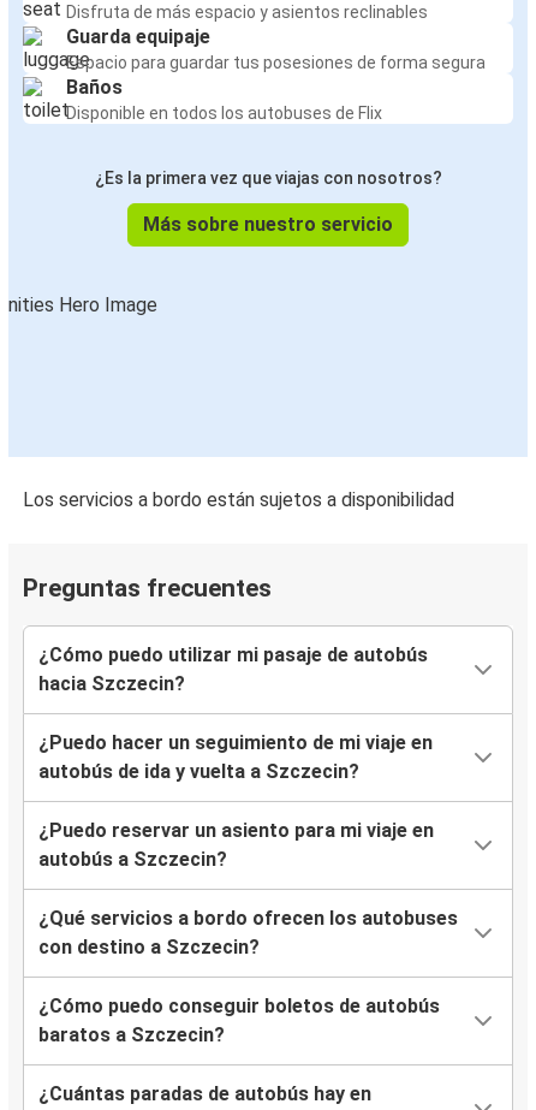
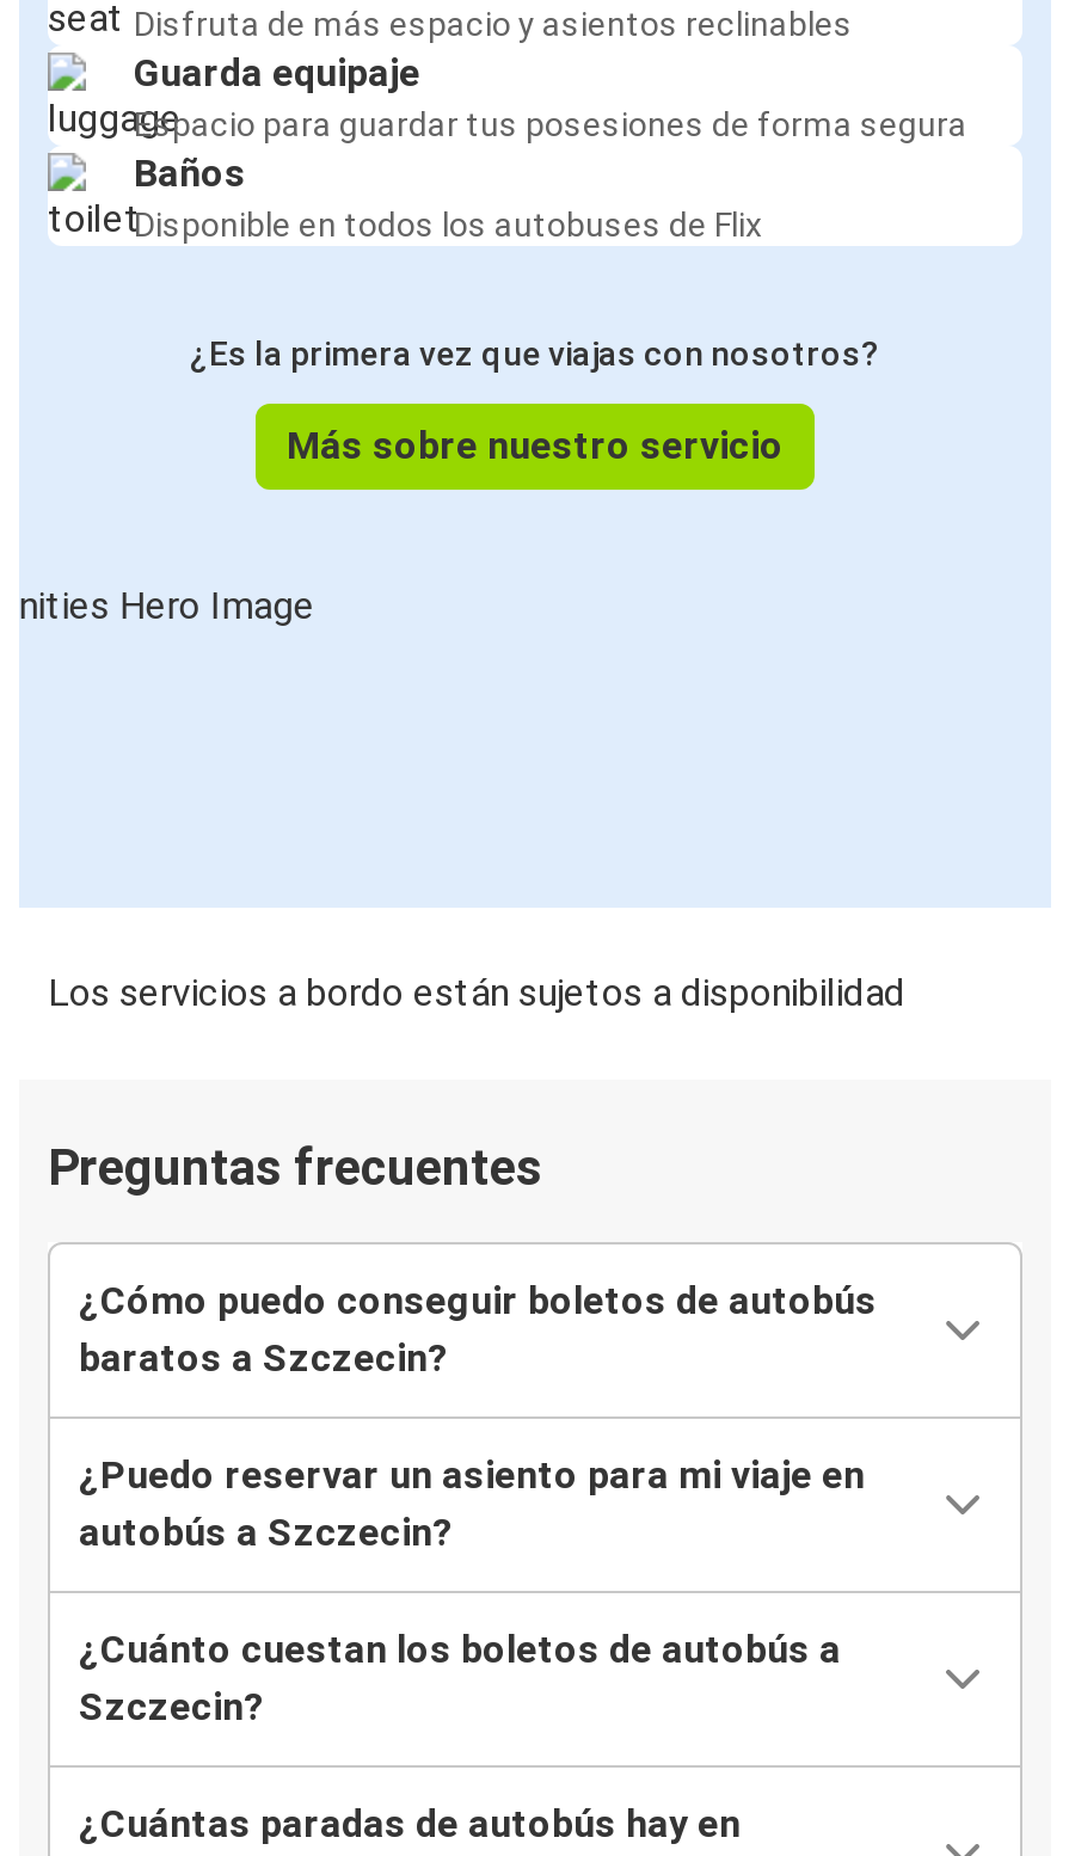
[38,644,433,783] ¿Cómo puedo utilizar mi pasaje de autobús | hacia Szczecin? | ¿Puedo hacer un seguimiento de mi viaje en | autobús de ida y vuelta a Szczecin? -> none
[38,907,458,959] ¿Qué servicios a bordo ofrecen los autobuses | con destino a Szczecin? -> [79,1627,841,1730] ¿Cuánto cuestan los boletos de autobús a | Szczecin?
moved [38,995,440,1047] -> [79,1279,877,1381]: ¿Cómo puedo conseguir boletos de autobús | baratos a Szczecin?

